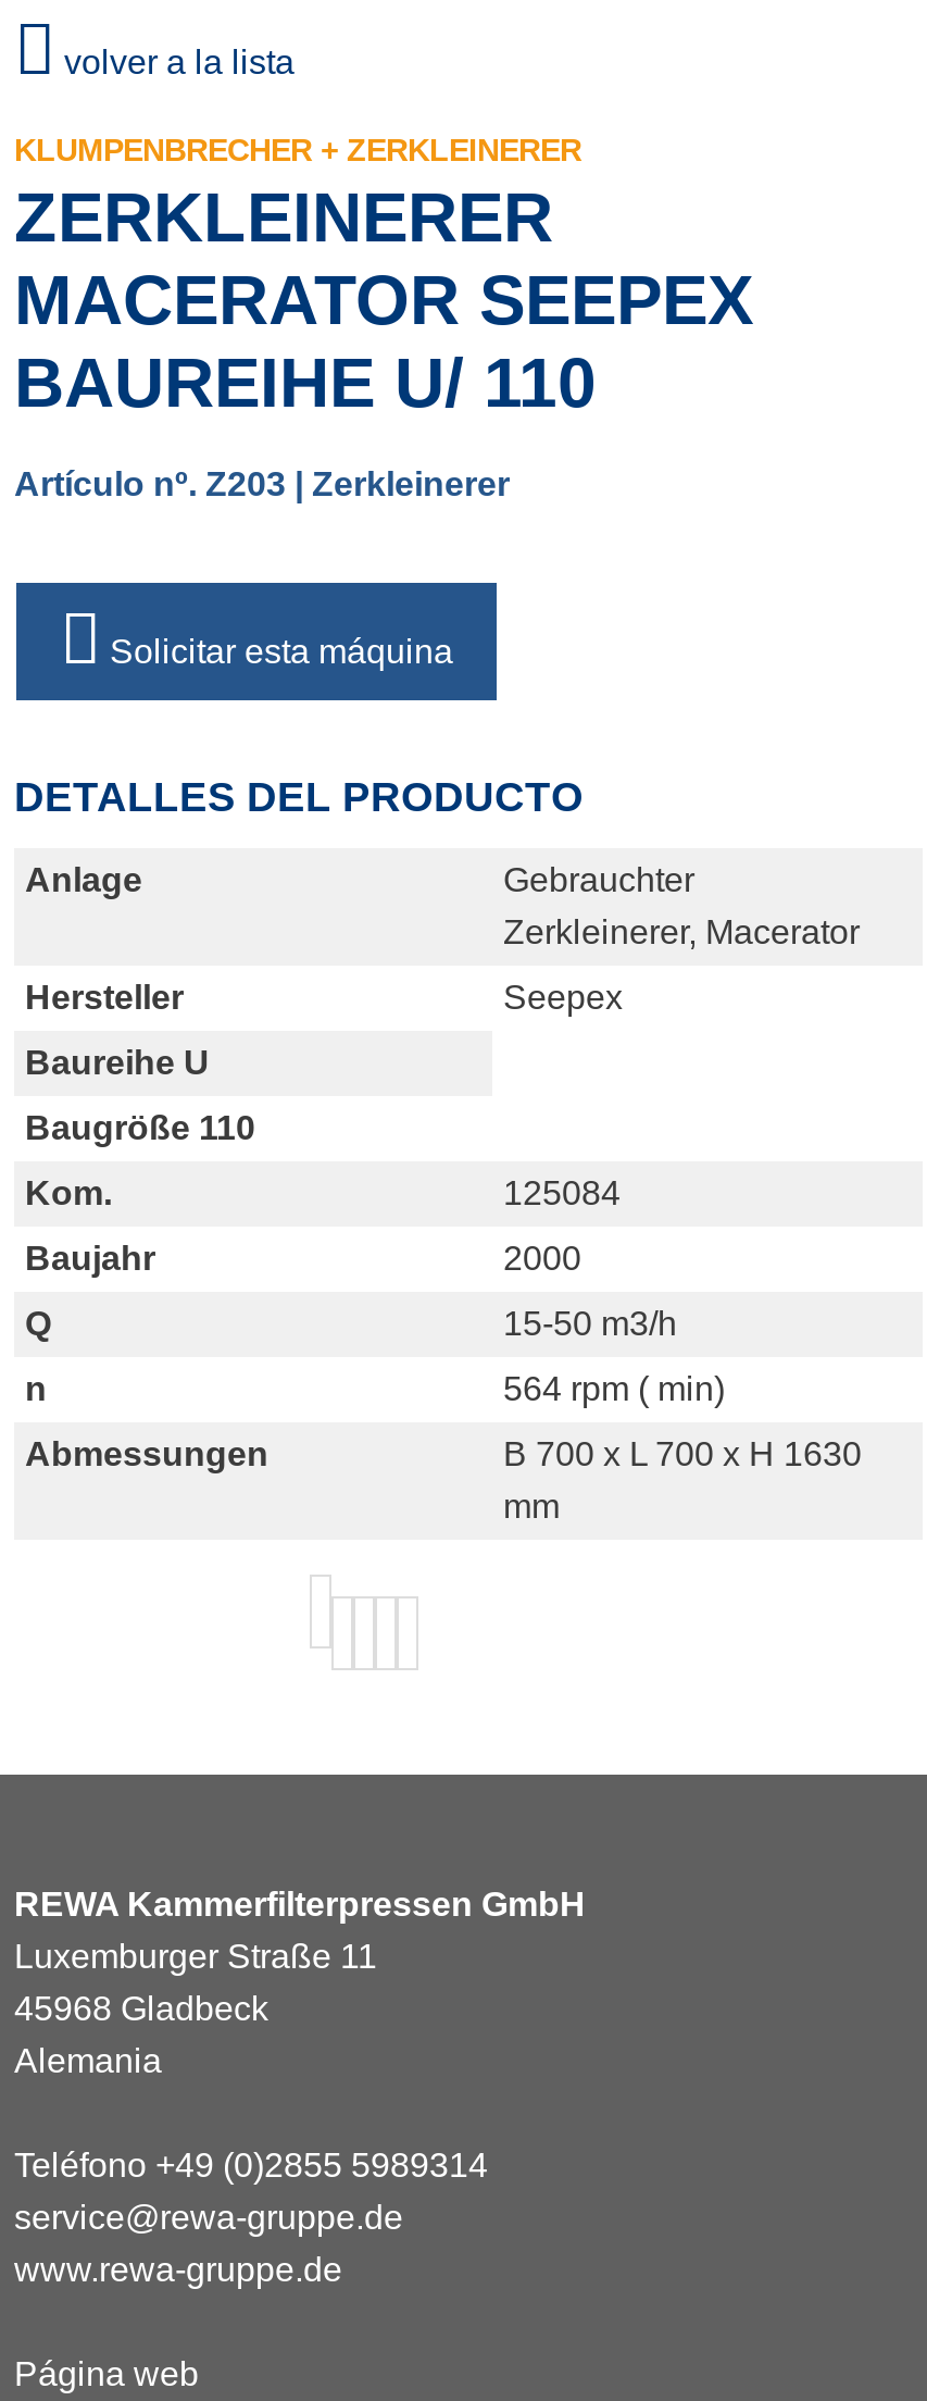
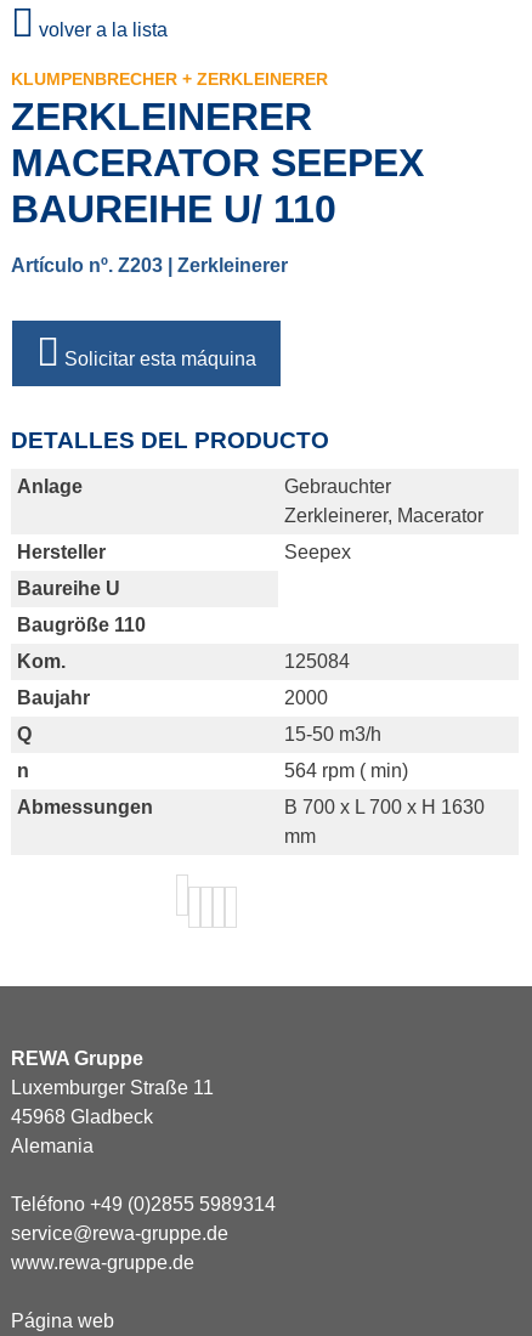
[14,1885,586,1922] REWA Kammerfilterpressen GmbH -> [11,1048,143,1069] REWA Gruppe

